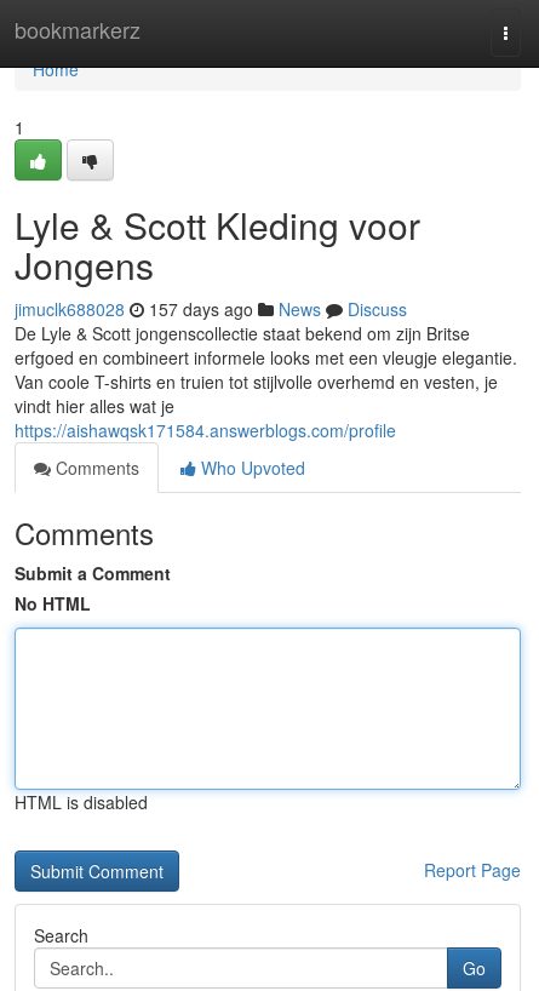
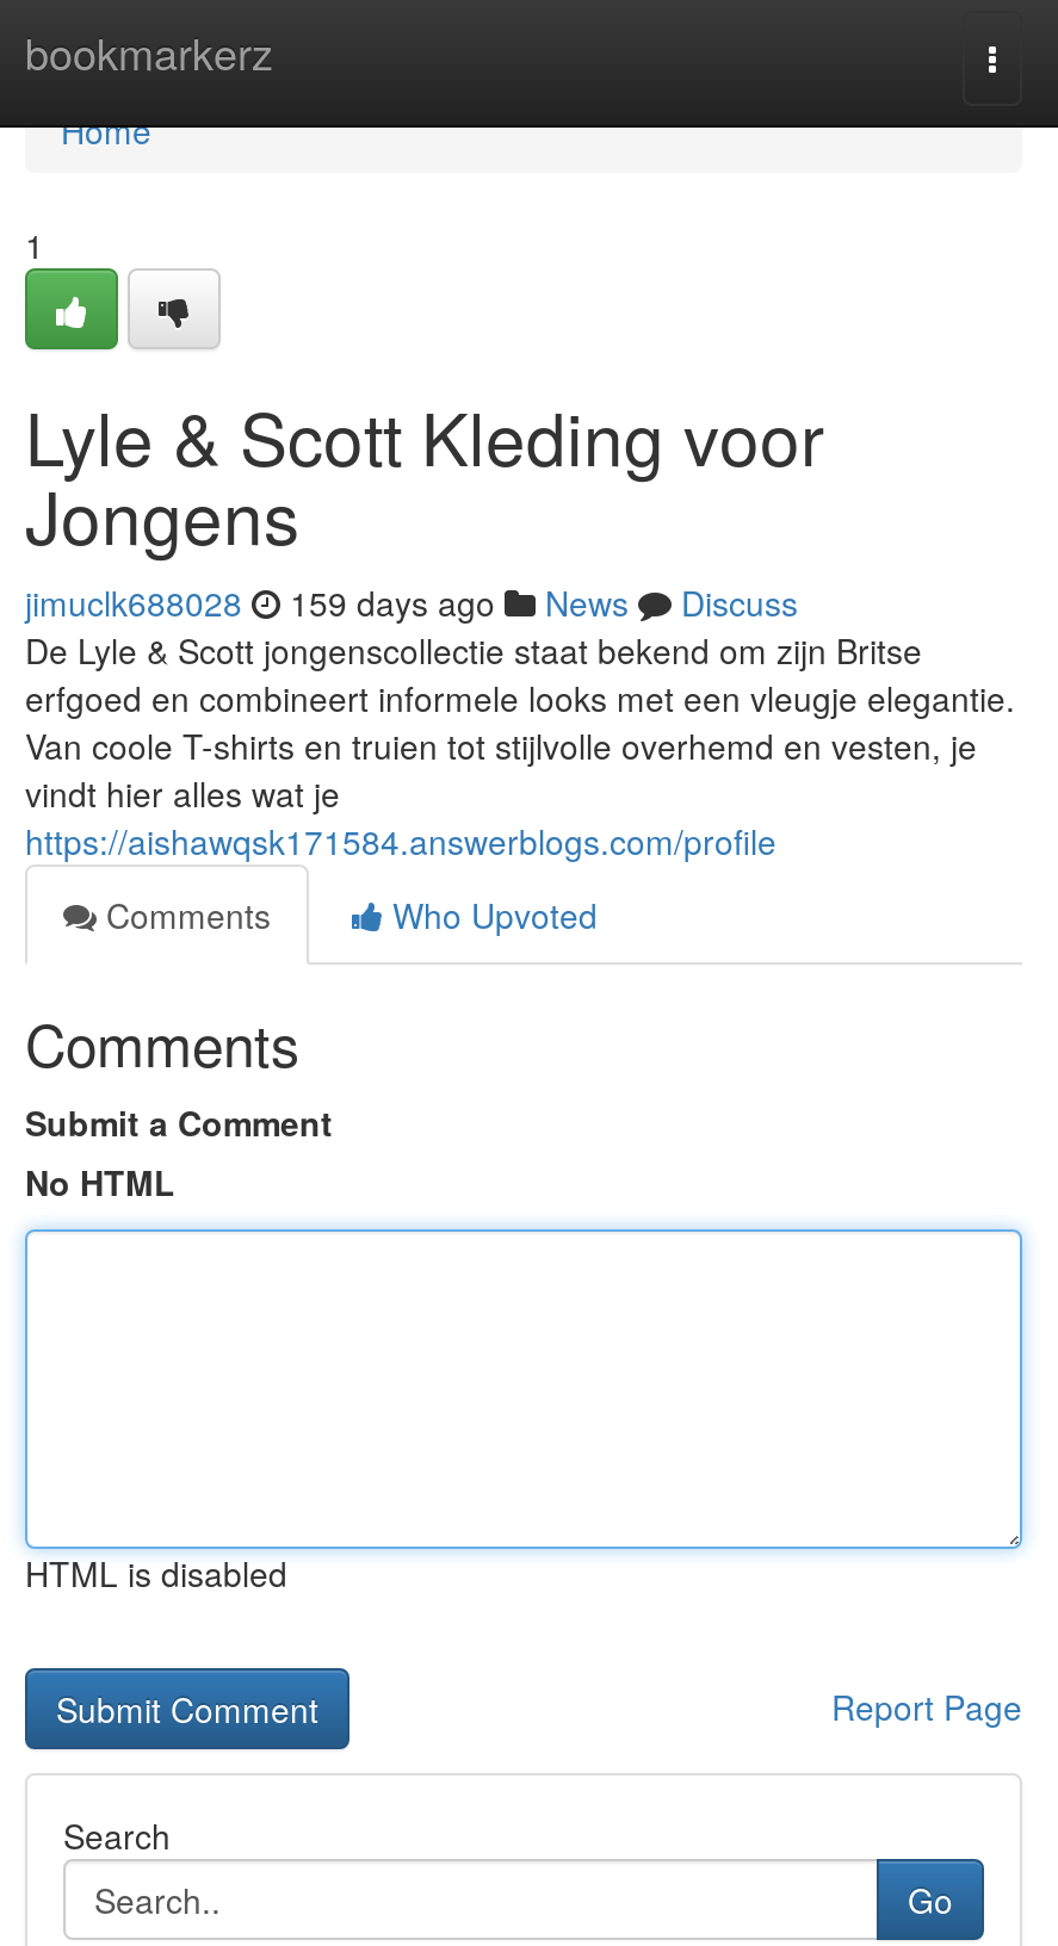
[15,297,407,321] jimuclk688028 157 days ago News Discuss -> [25,578,798,626] jimuclk688028 159 days ago News Discuss

